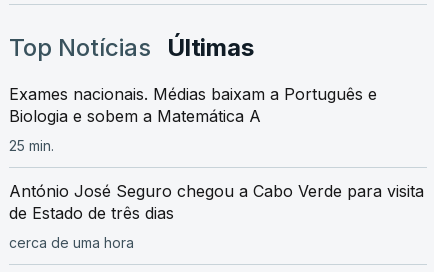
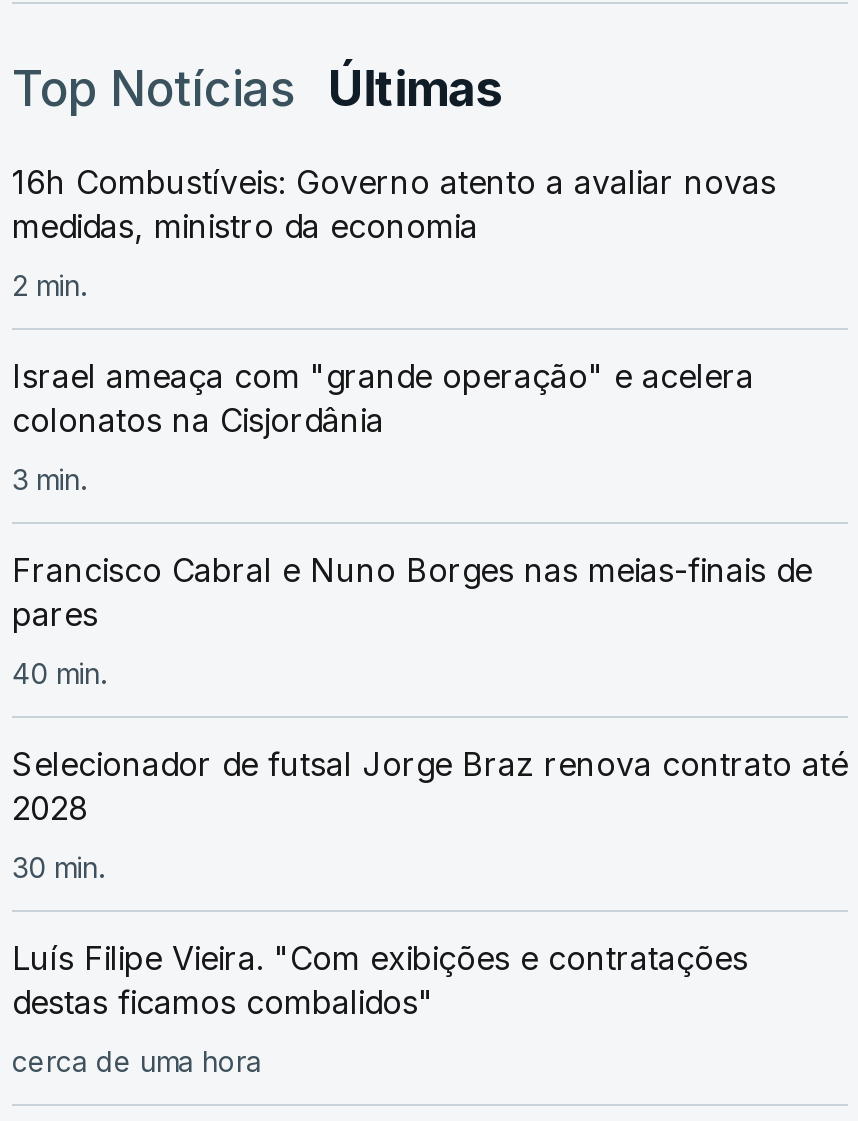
[9,84,424,223] Exames nacionais. Médias baixam a Português e | Biologia e sobem a Matemática A | 25 min. | António José Seguro chegou a Cabo Verde para visita | de Estado de três dias -> [12,163,848,1023] 16h Combustíveis: Governo atento a avaliar novas | medidas, ministro da economia | 2 min. | Israel ameaça com "grande operação" e acelera | colonatos na Cisjordânia | 3 min. | Francisco Cabral e Nuno Borges nas meias-finais de | pares | 40 min. | Selecionador de futsal Jorge Braz renova contrato até | 2028 | 30 min. | Luís Filipe Vieira. "Com exibições e contratações | destas ficamos combalidos"

